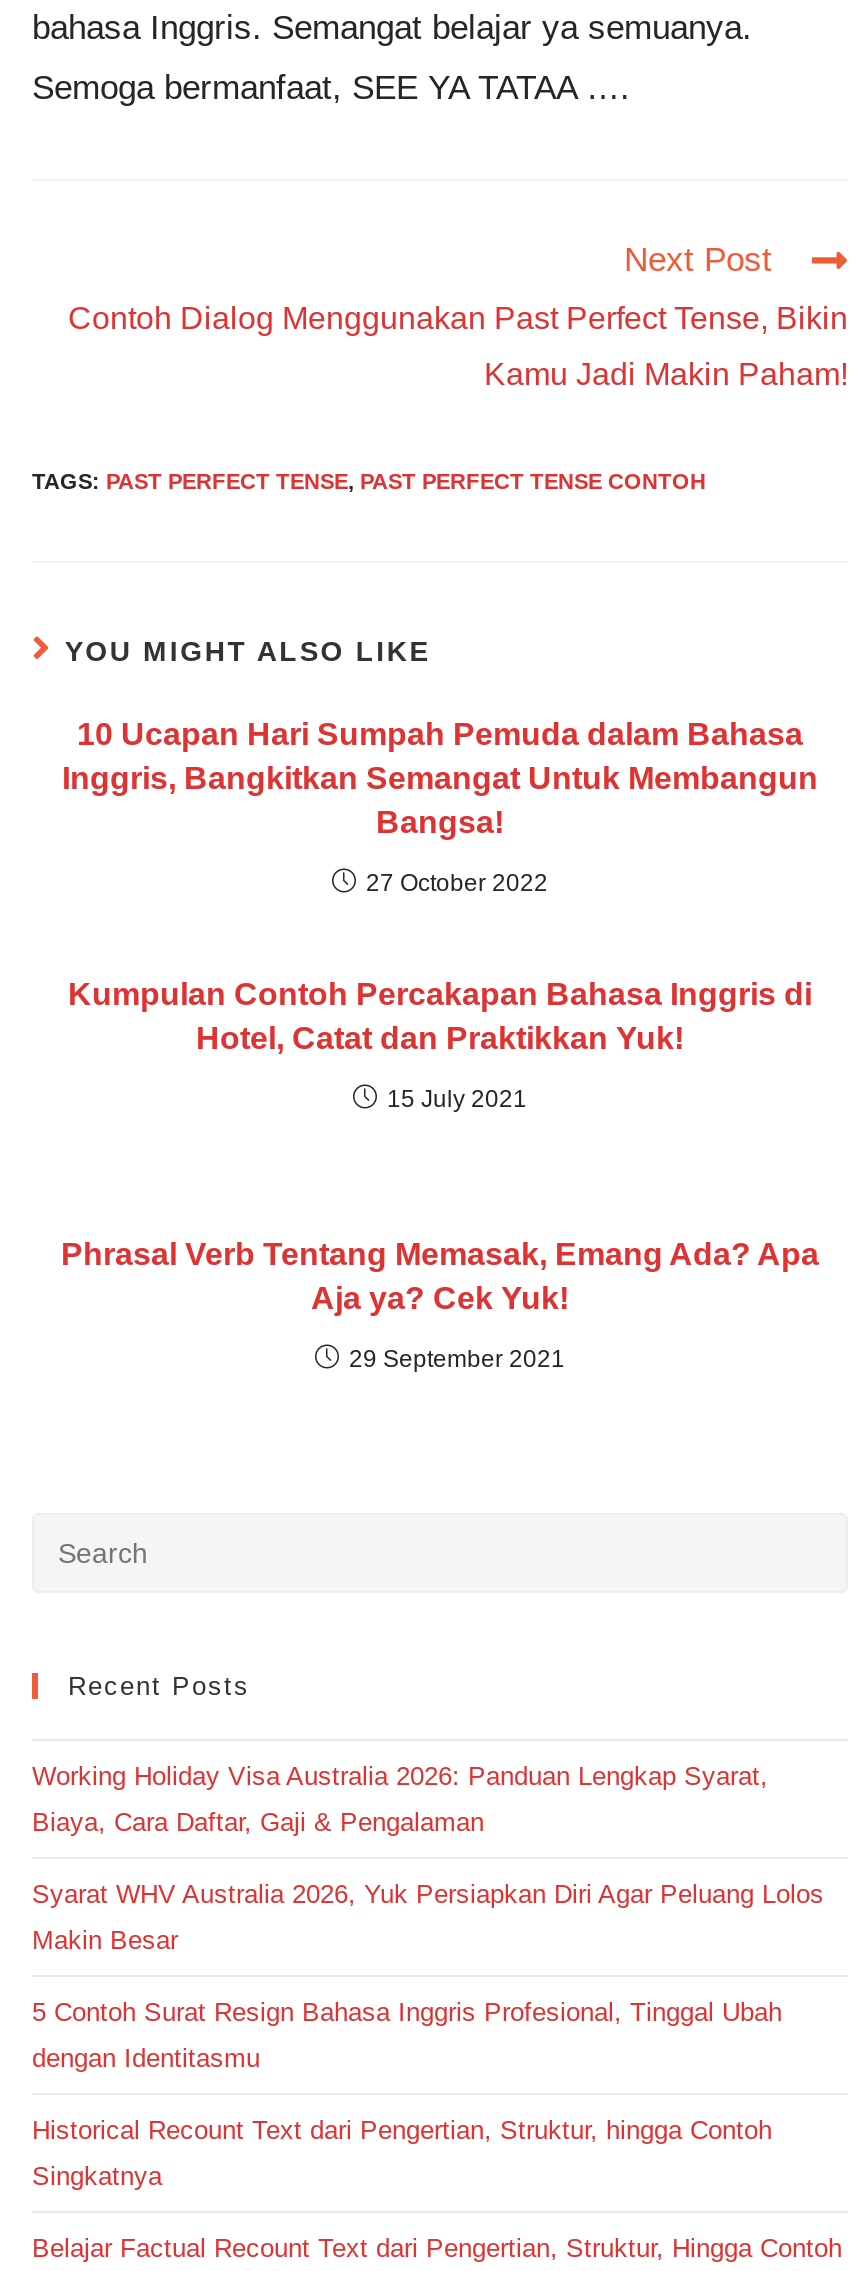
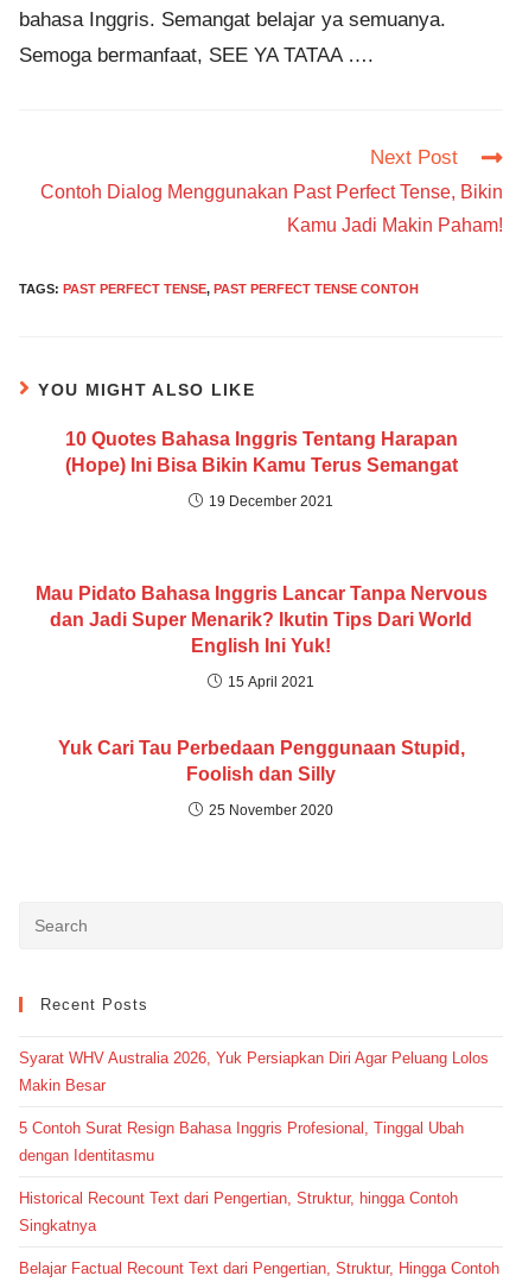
[62,717,818,839] 10 Ucapan Hari Sumpah Pemuda dalam Bahasa | Inggris, Bangkitkan Semangat Untuk Membangun | Bangsa! -> [65,429,457,475] 10 Quotes Bahasa Inggris Tentang Harapan | (Hope) Ini Bisa Bikin Kamu Terus Semangat
[366,869,548,897] 27 October 2022 -> [209,493,333,510] 19 December 2021
[68,977,812,1055] Kumpulan Contoh Percakapan Bahasa Inggris di | Hotel, Catat dan Praktikkan Yuk! -> [35,583,487,656] Mau Pidato Bahasa Inggris Lancar Tanpa Nervous | dan Jadi Super Menarik? Ikutin Tips Dari World | English Ini Yuk!
[387,1085,527,1113] 15 July 2021 -> [228,674,314,690] 15 April 2021
[61,1237,819,1315] Phrasal Verb Tentang Memasak, Emang Ada? Apa | Aja ya? Cek Yuk! -> [58,738,464,784] Yuk Cari Tau Perbedaan Penggunaan Stupid, | Foolish dan Silly
[349,1345,565,1373] 29 September 2021 -> [209,802,333,819] 25 November 2020
[32,1761,768,1837] Working Holiday Visa Australia 2026: Panduan Lengkap Syarat, | Biaya, Cara Daftar, Gaji & Pengalaman -> none

